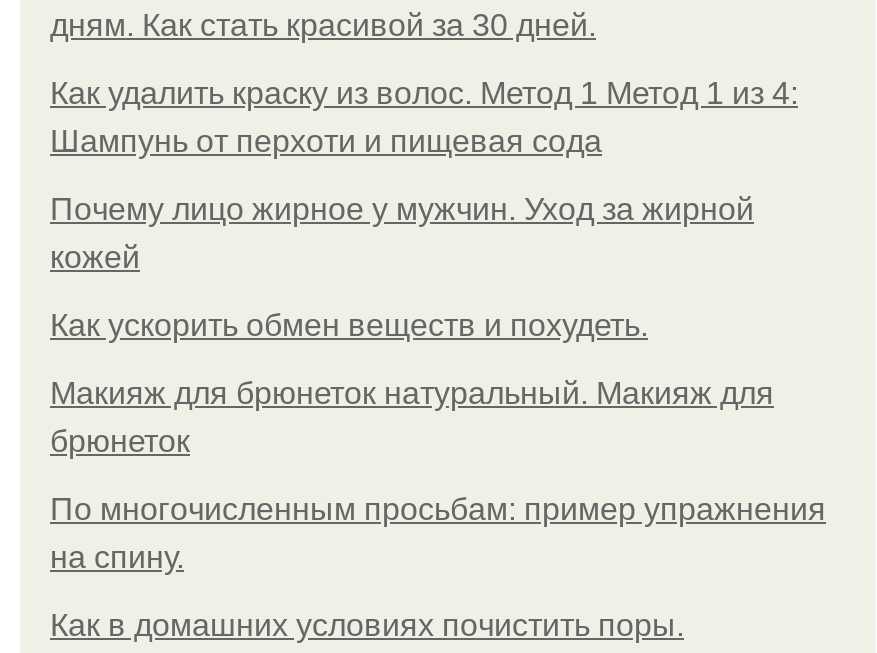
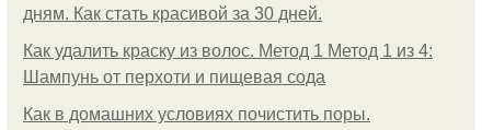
[50,193,826,575] Почему лицо жирное у мужчин. Уход за жирной | кожей | Как ускорить обмен веществ и похудеть. | Макияж для брюнеток натуральный. Макияж для | брюнеток | По многочисленным просьбам: пример упражнения | на спину. -> none

